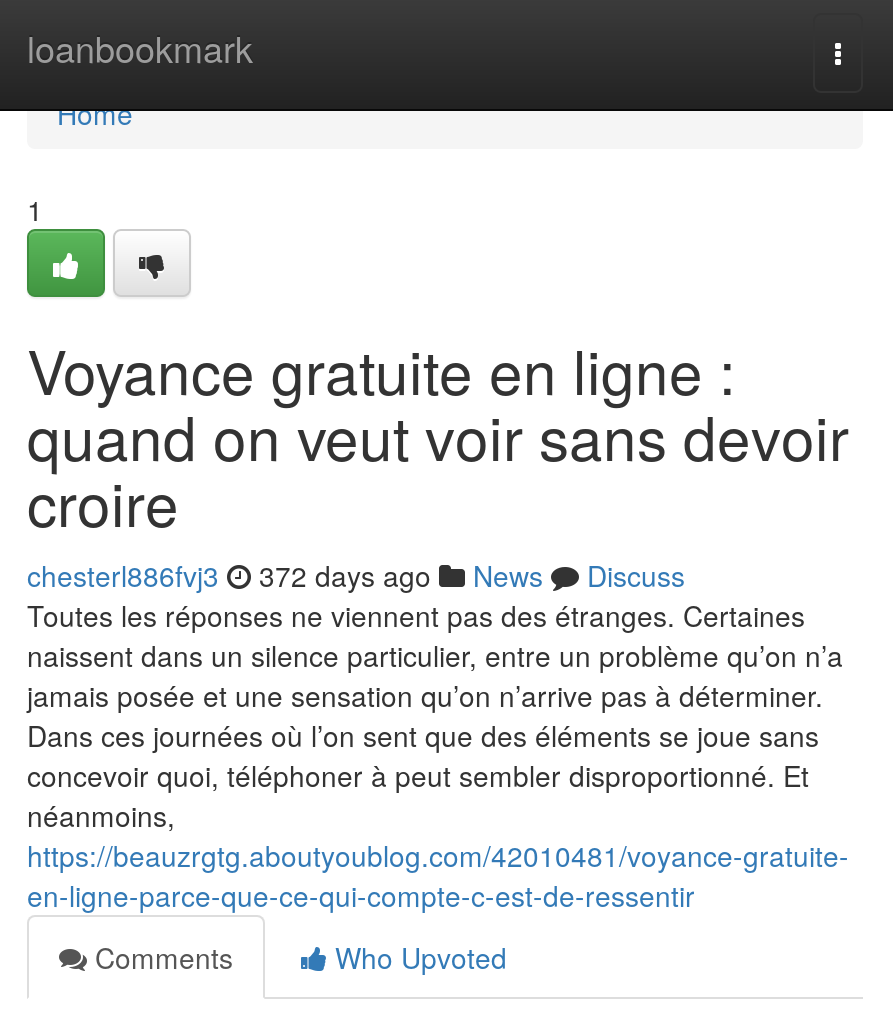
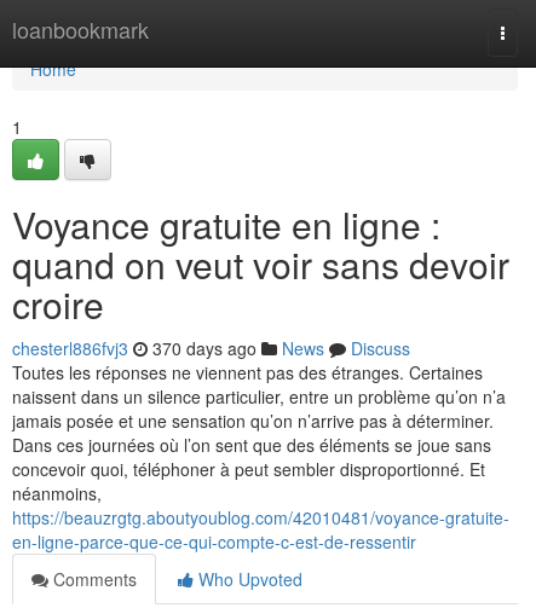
[27,555,685,595] chesterl886fvj3 372 days ago News Discuss -> [12,336,410,360] chesterl886fvj3 370 days ago News Discuss

